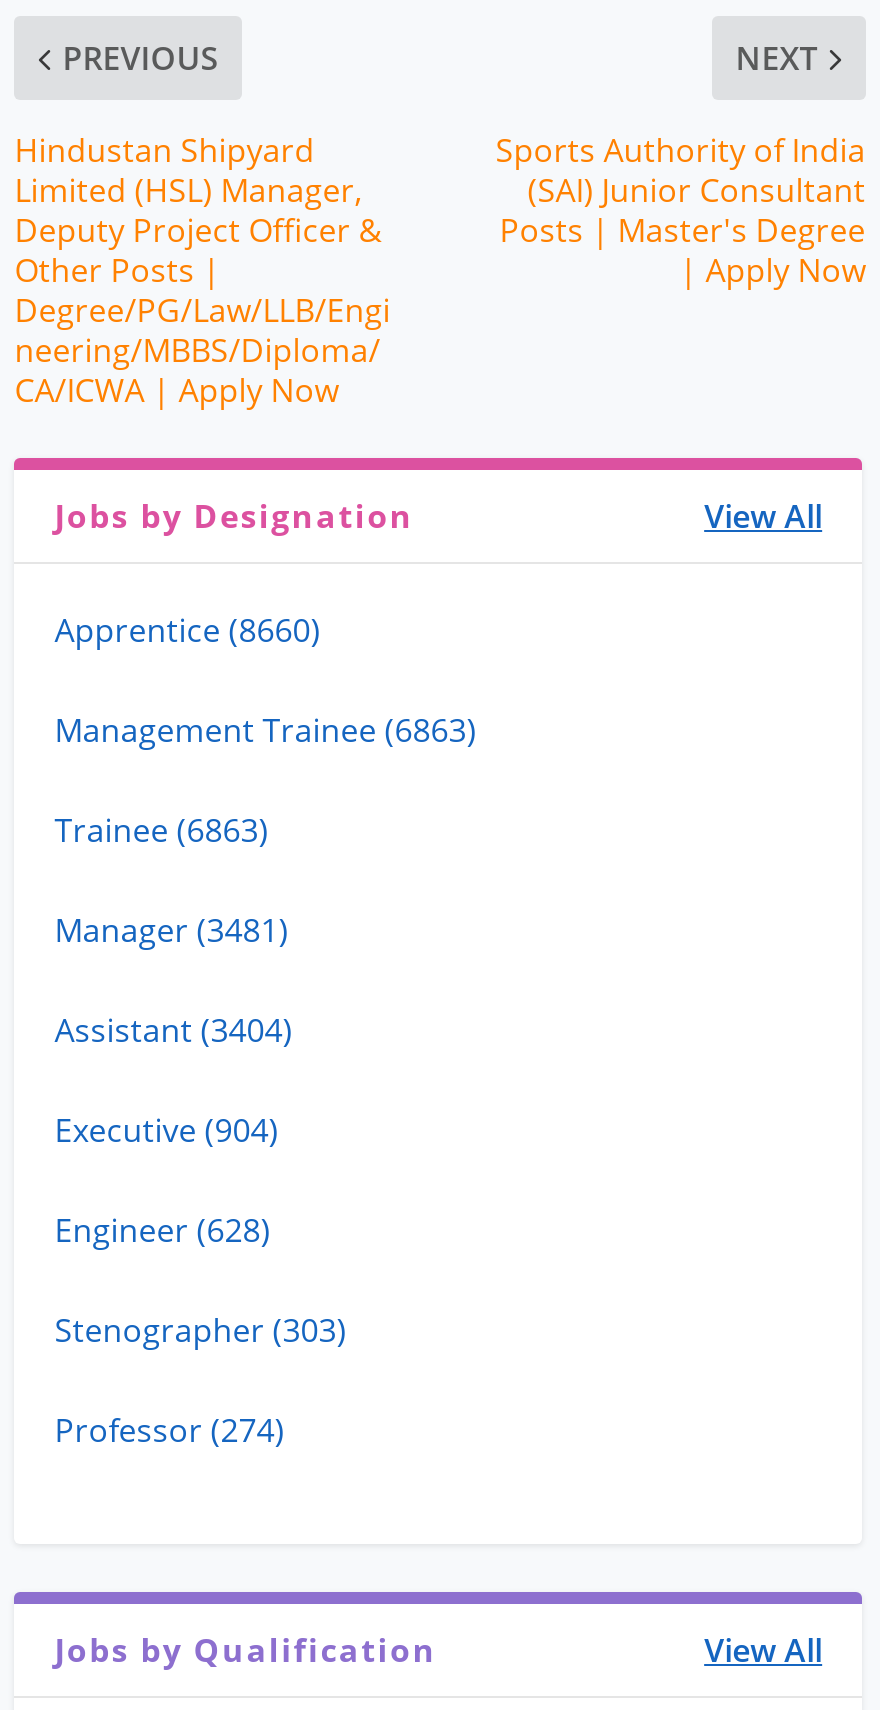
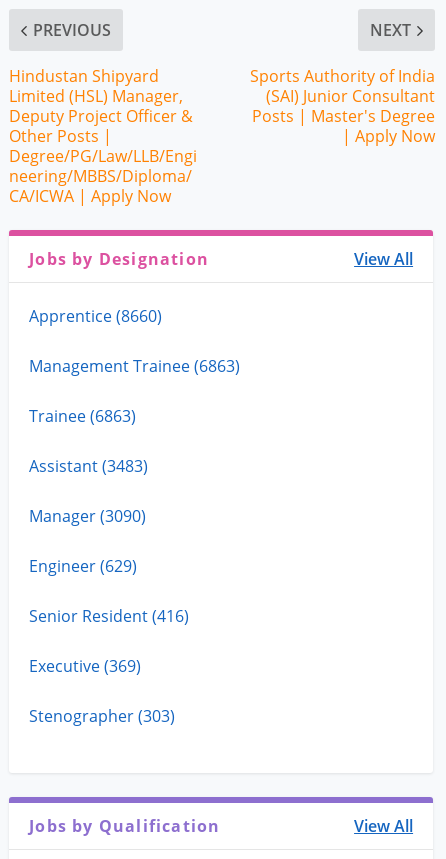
[54,909,292,1253] Manager (3481) | Assistant (3404) | Executive (904) | Engineer (628) -> [29,455,189,677] Assistant (3483) | Manager (3090) | Engineer (629) | Senior Resident (416) | Executive (369)
moved [54,1309,346,1353] -> [29,705,175,727]: Stenographer (303)
[54,1409,284,1453] Professor (274) -> none

